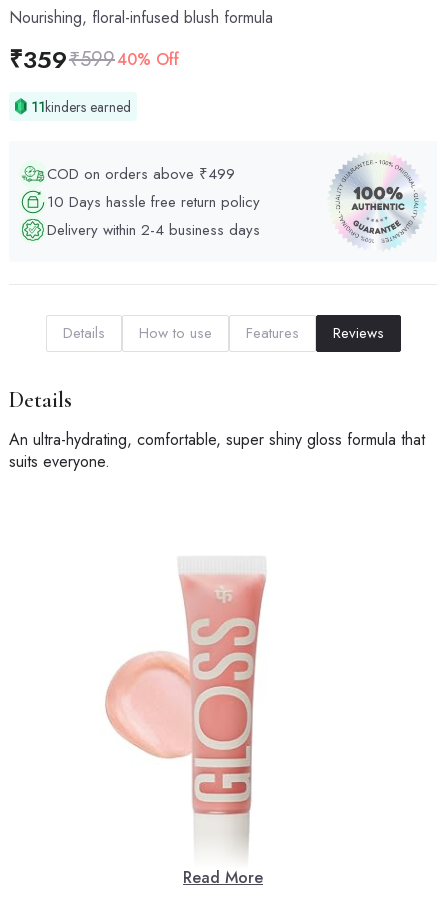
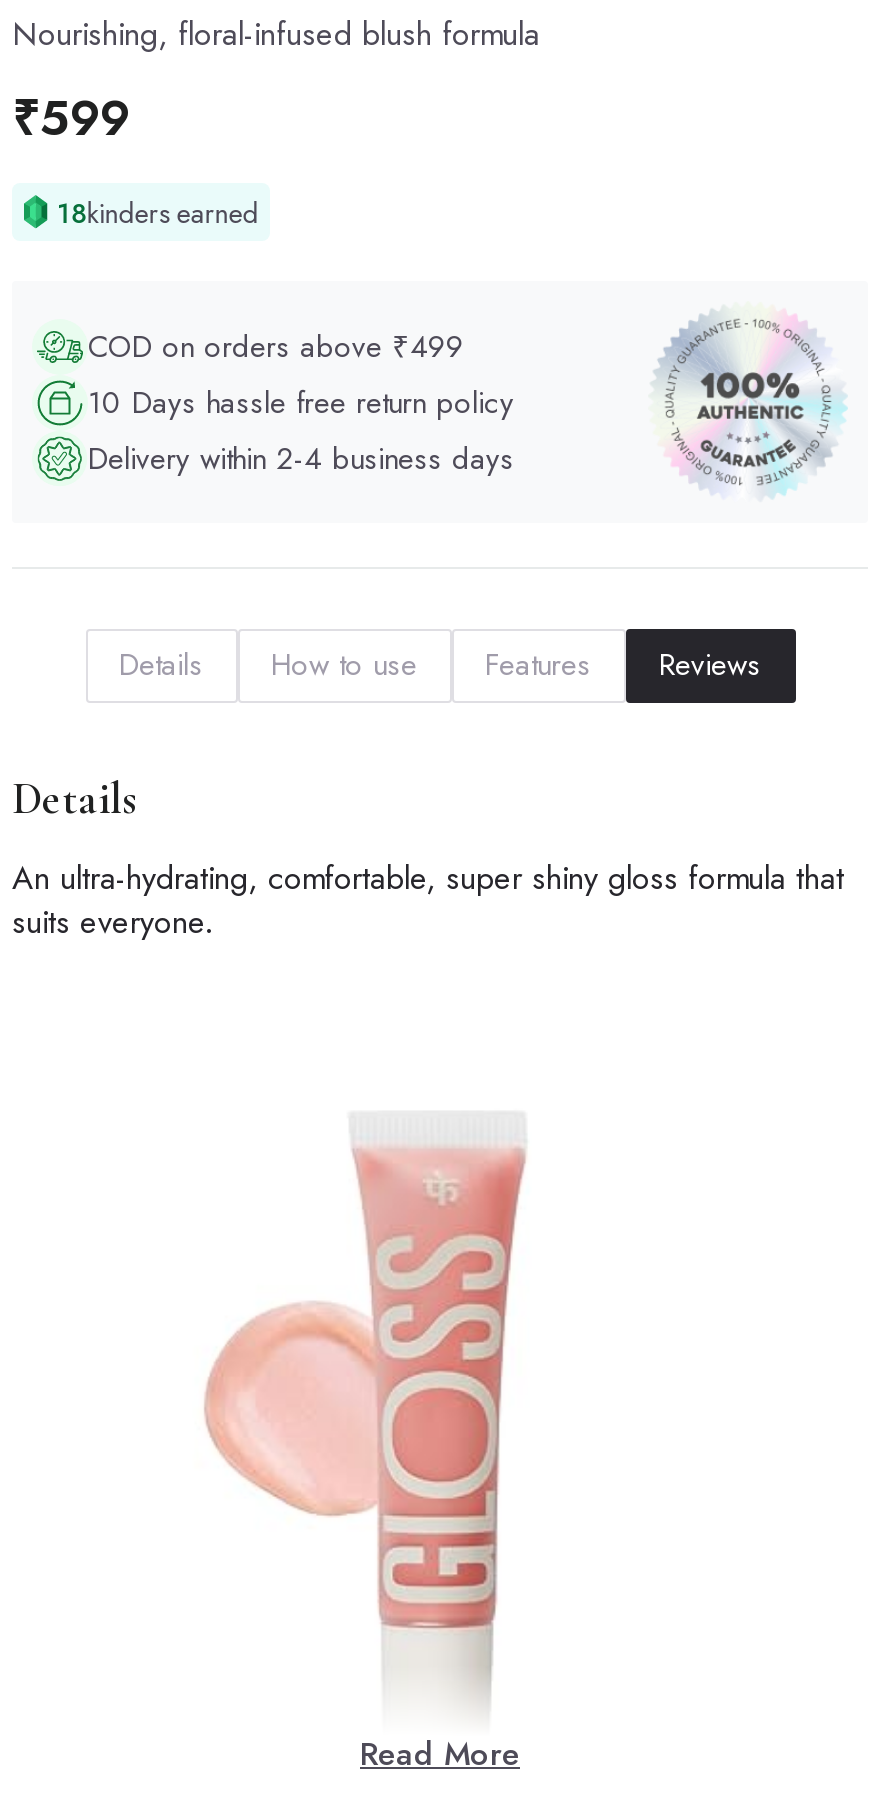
[9,42,179,77] ₹359 ₹599 40% Off -> [12,83,130,153] ₹599
[31,97,131,117] 11kinders earned -> [57,192,259,232] 18kinders earned

